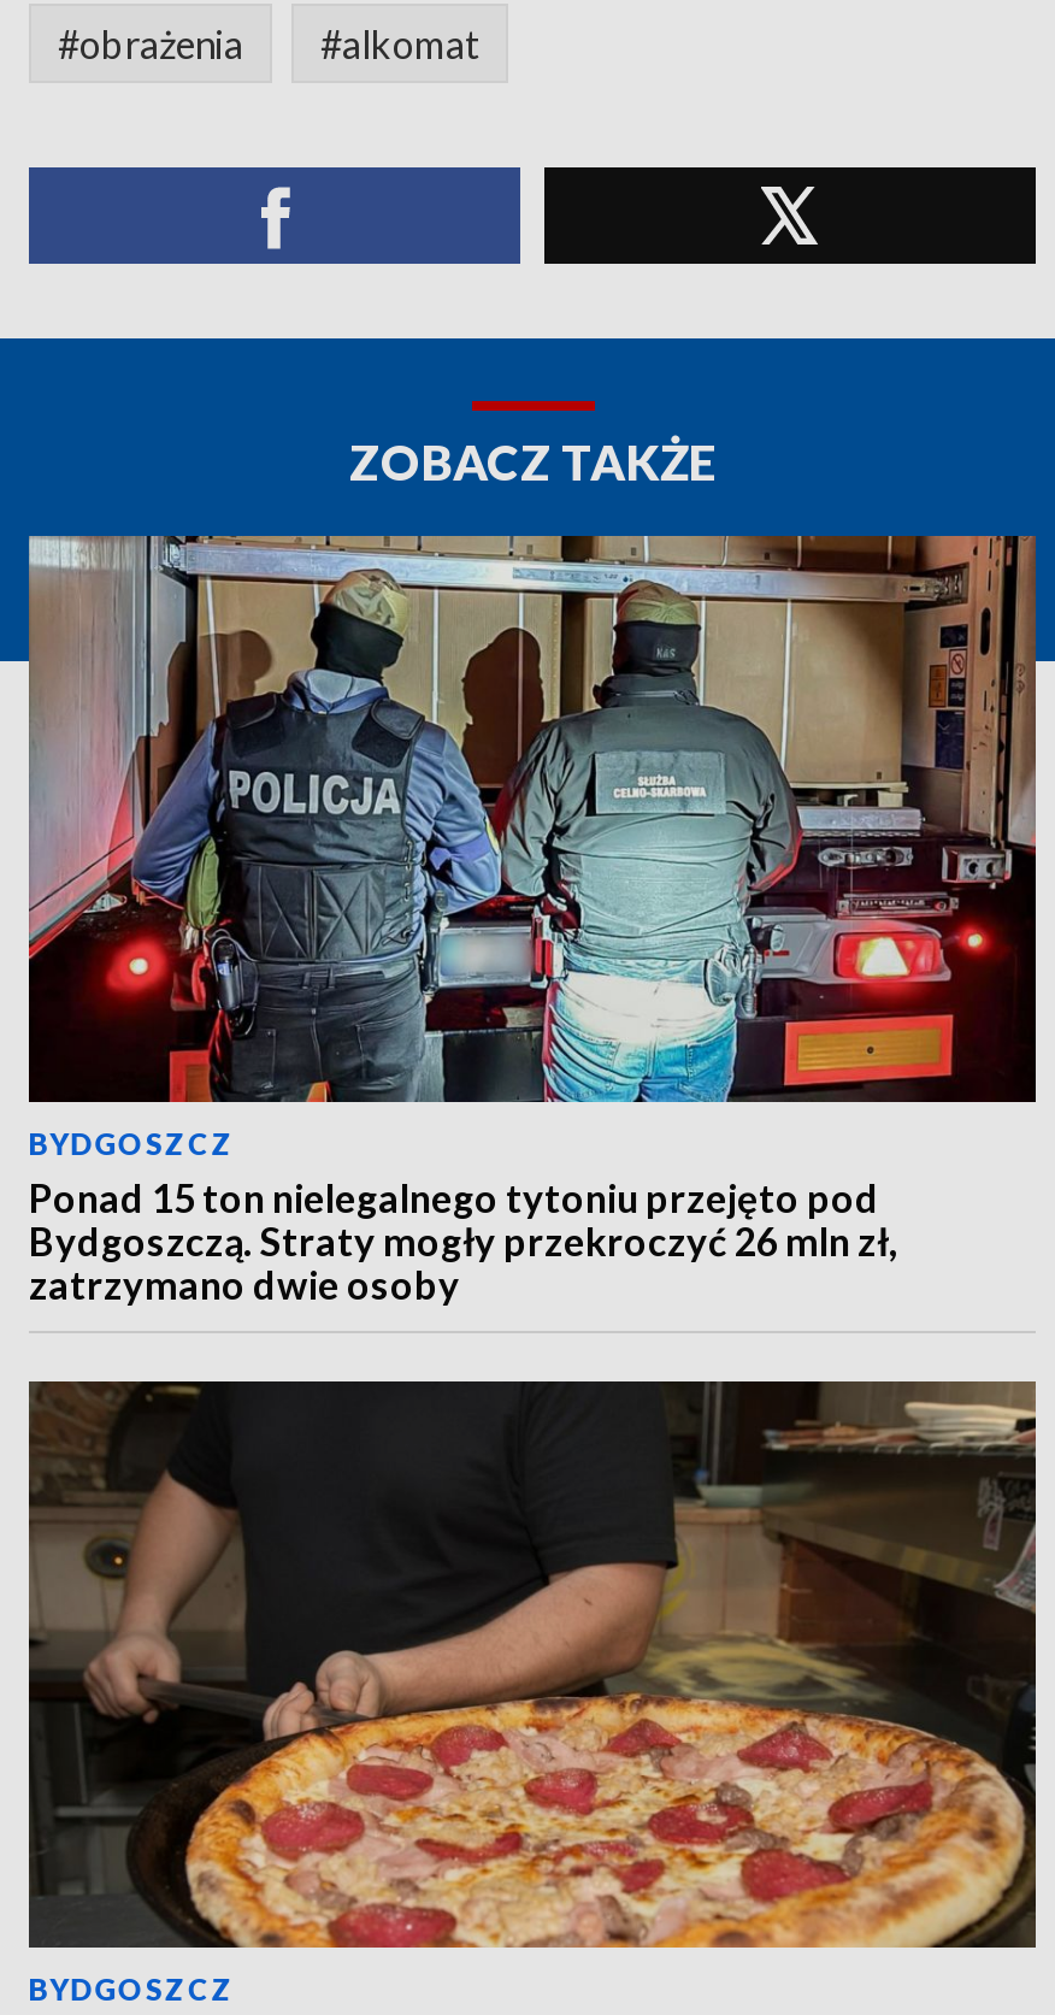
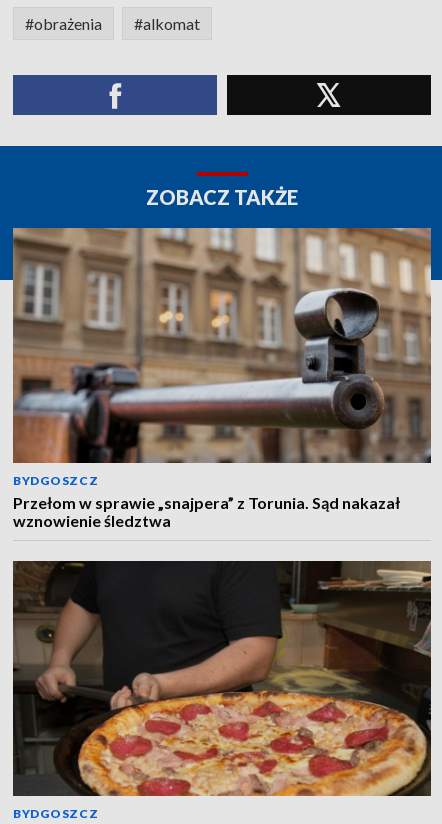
[26,534,1038,1307] [image] | Ponad 15 ton nielegalnego tytoniu przejęto pod | Bydgoszczą. Straty mogły przekroczyć 26 mln zł, | zatrzymano dwie osoby -> [12,227,432,530] [image] | Przełom w sprawie „snajpera” z Torunia. Sąd nakazał | wznowienie śledztwa

